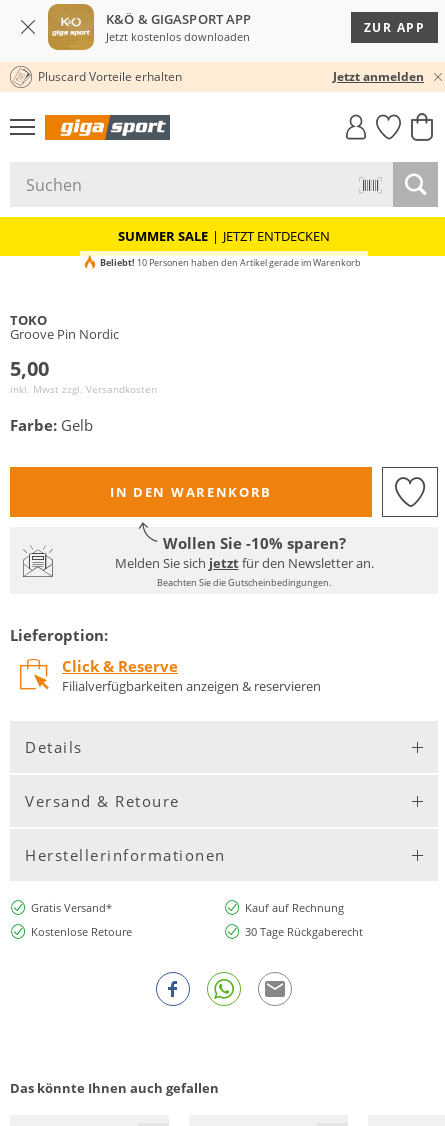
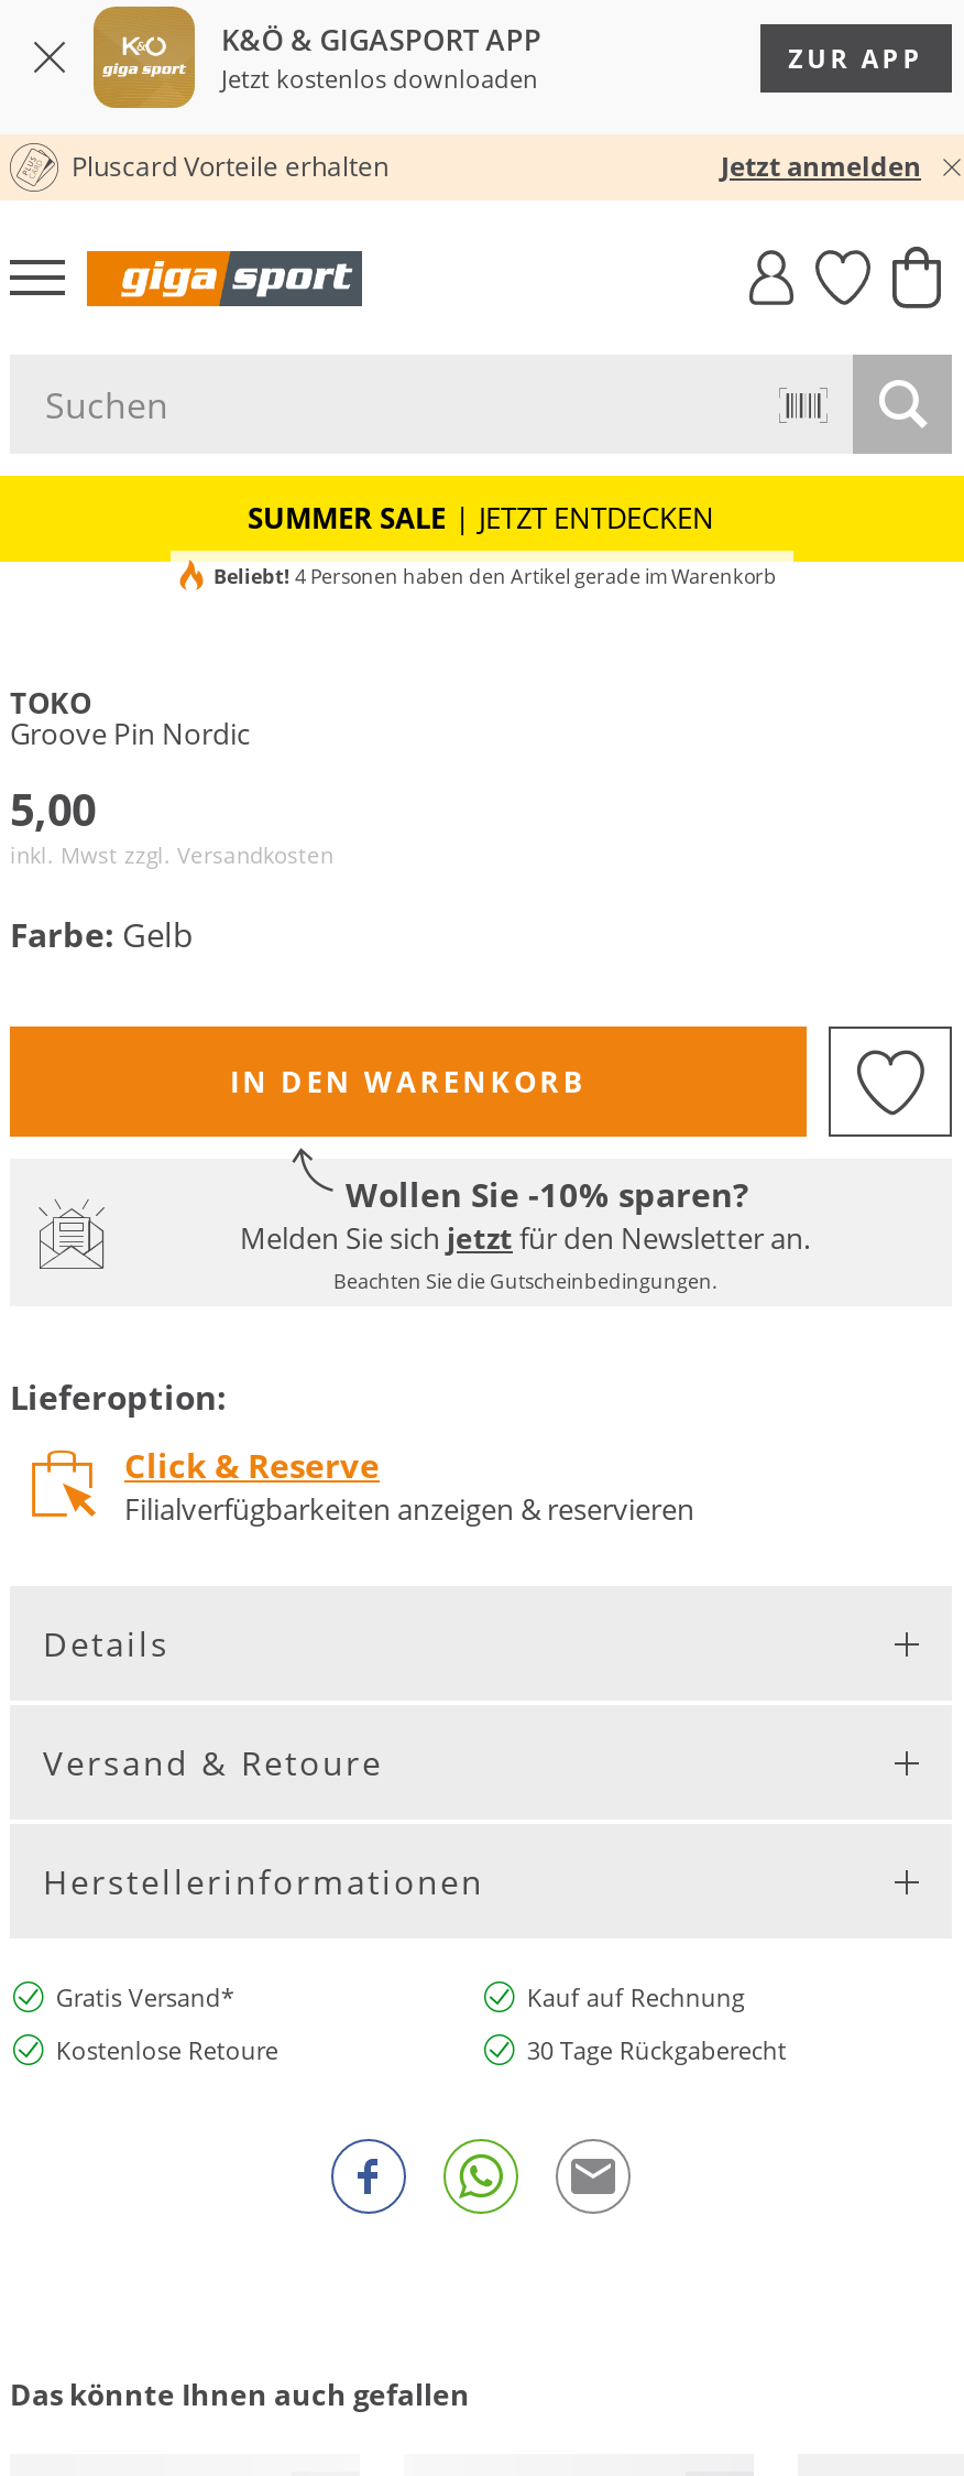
[100,255,361,268] Beliebt! 10 Personen haben den Artikel gerade im Warenkorb -> [213,561,777,589] Beliebt! 4 Personen haben den Artikel gerade im Warenkorb

